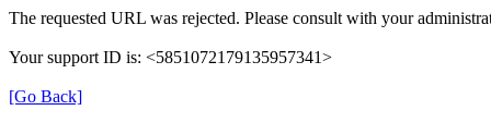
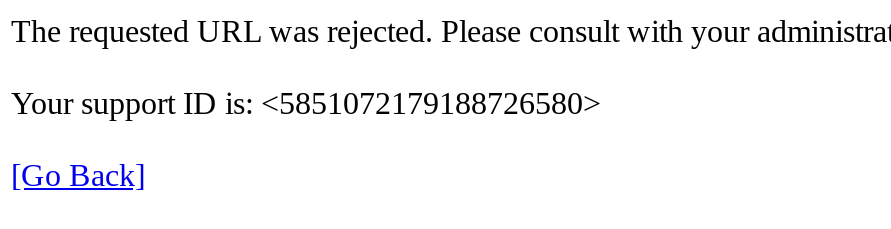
[9,48,332,66] Your support ID is: <5851072179135957341> -> [11,86,601,120] Your support ID is: <5851072179188726580>

